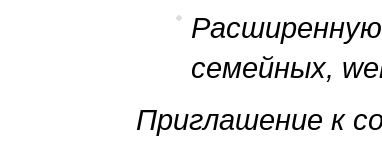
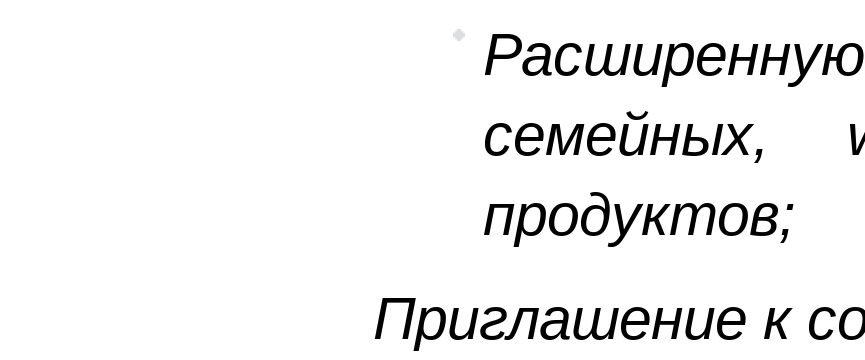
none -> [483,181,795,247] продуктов;

